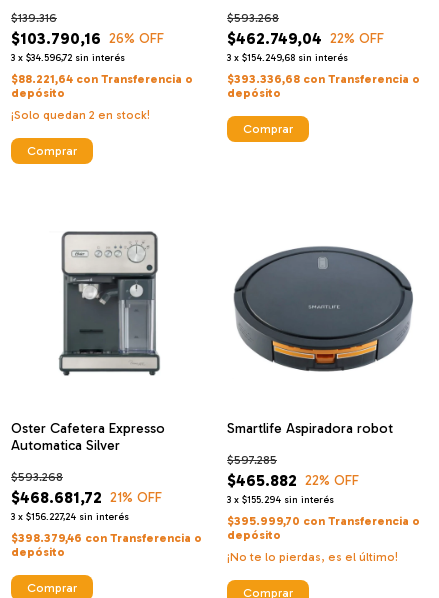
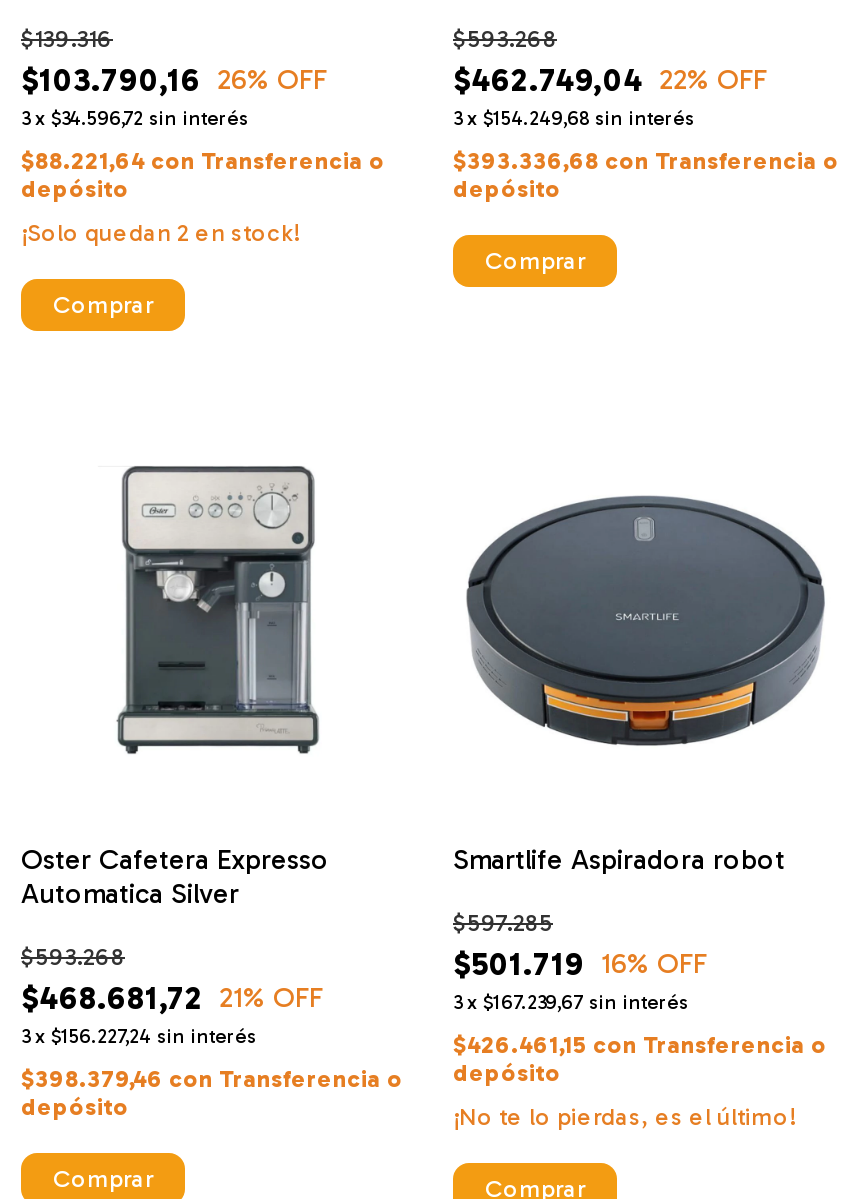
[227,471,297,490] $465.882 -> [453,945,585,983] $501.719
[305,472,359,489] 22% OFF -> [601,947,707,981] 16% OFF
[227,494,334,506] 3 x $155.294 sin interés -> [453,991,689,1015] 3 x $167.239,67 sin interés
[227,514,420,528] $395.999,70 con Transferencia o -> [453,1031,827,1059] $426.461,15 con Transferencia o

